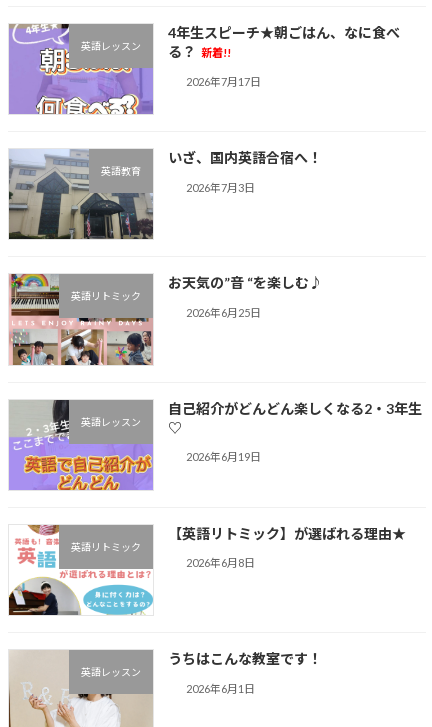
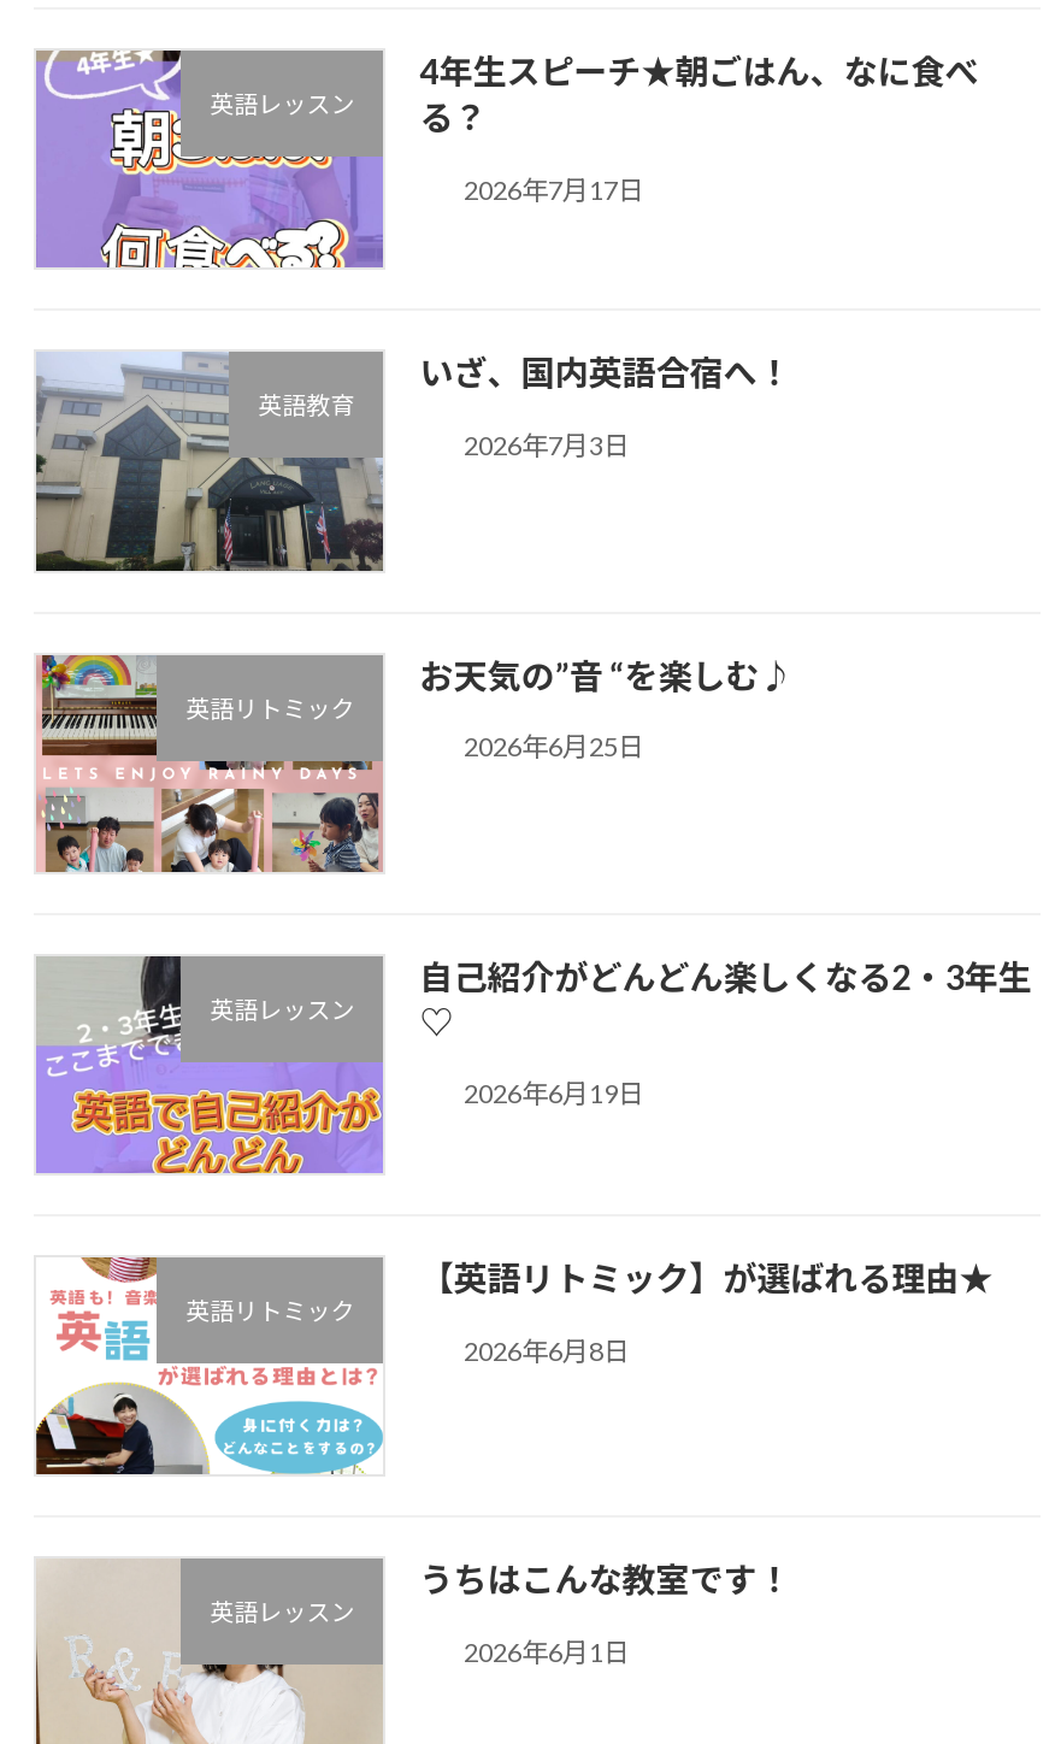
[168,43,231,60] る？ 新着!! -> [420,96,487,137] る？

